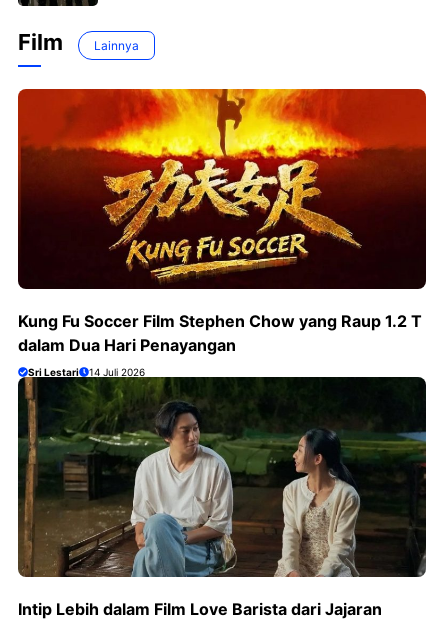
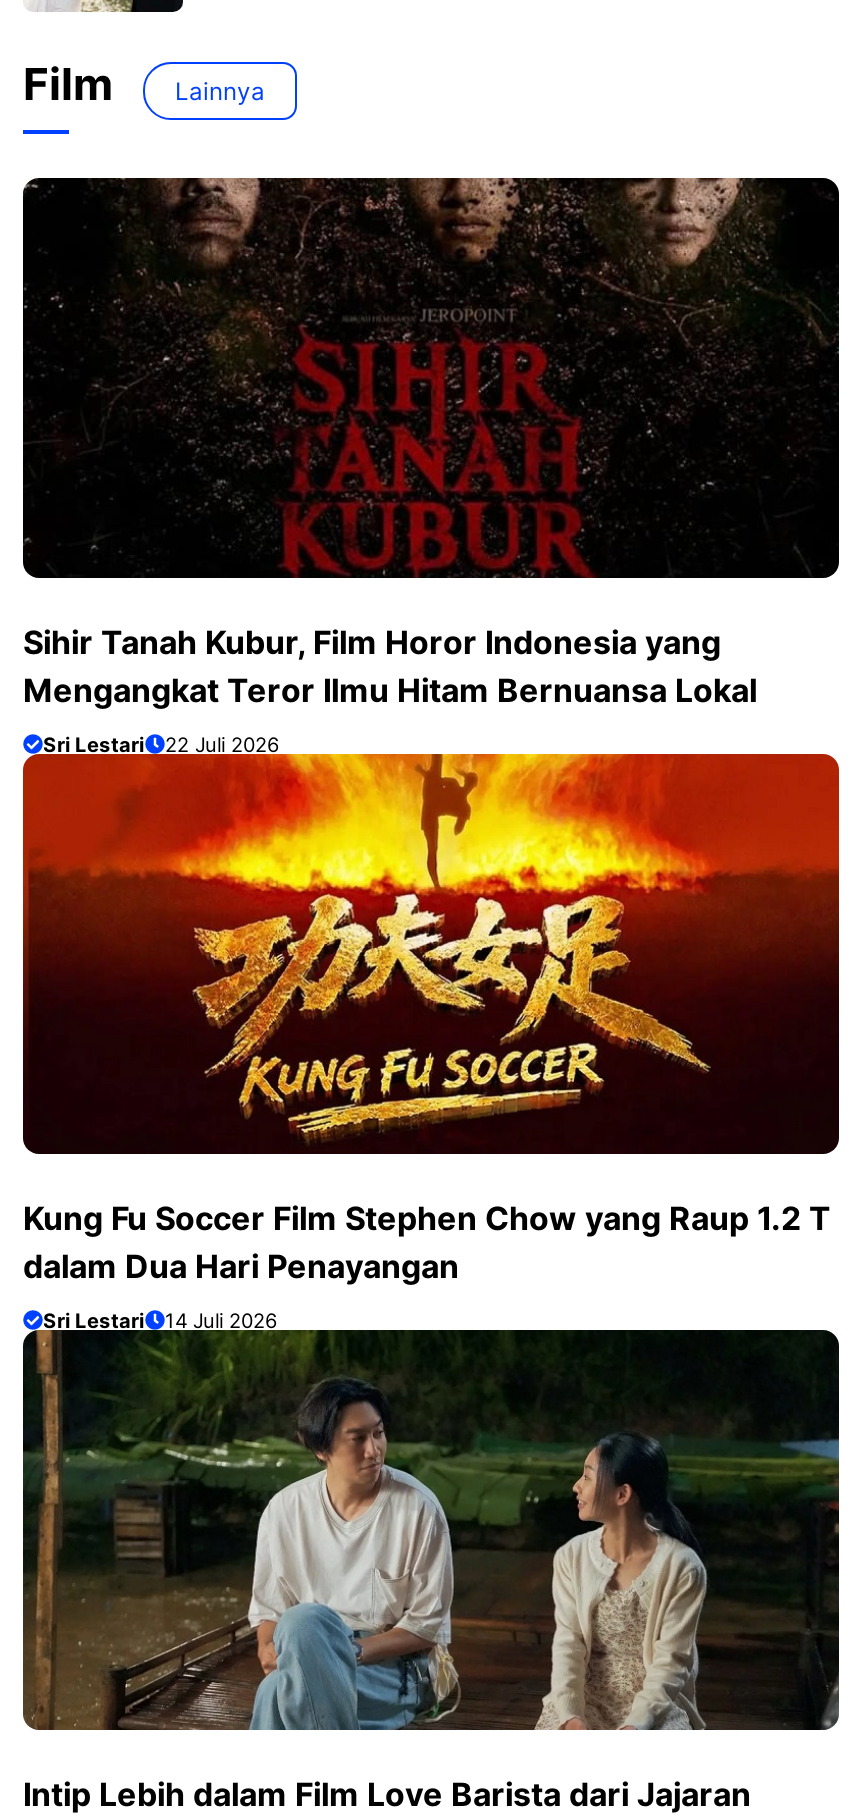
none -> [23,176,841,756] [image] | Sihir Tanah Kubur, Film Horor Indonesia yang | Mengangkat Teror Ilmu Hitam Bernuansa Lokal | Sri Lestari | 22 Juli 2026

